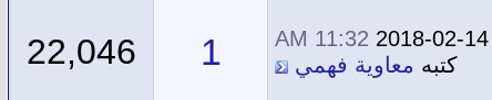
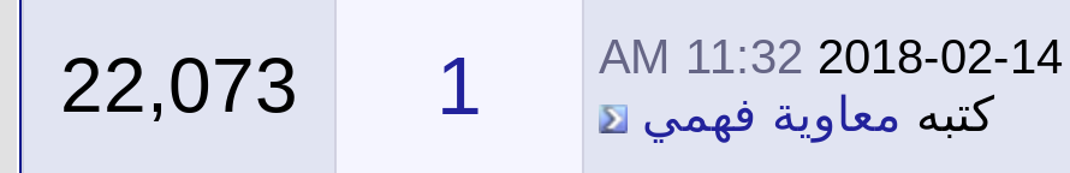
[27,31,221,72] 22,046 1 -> [60,39,482,131] 22,073 1

